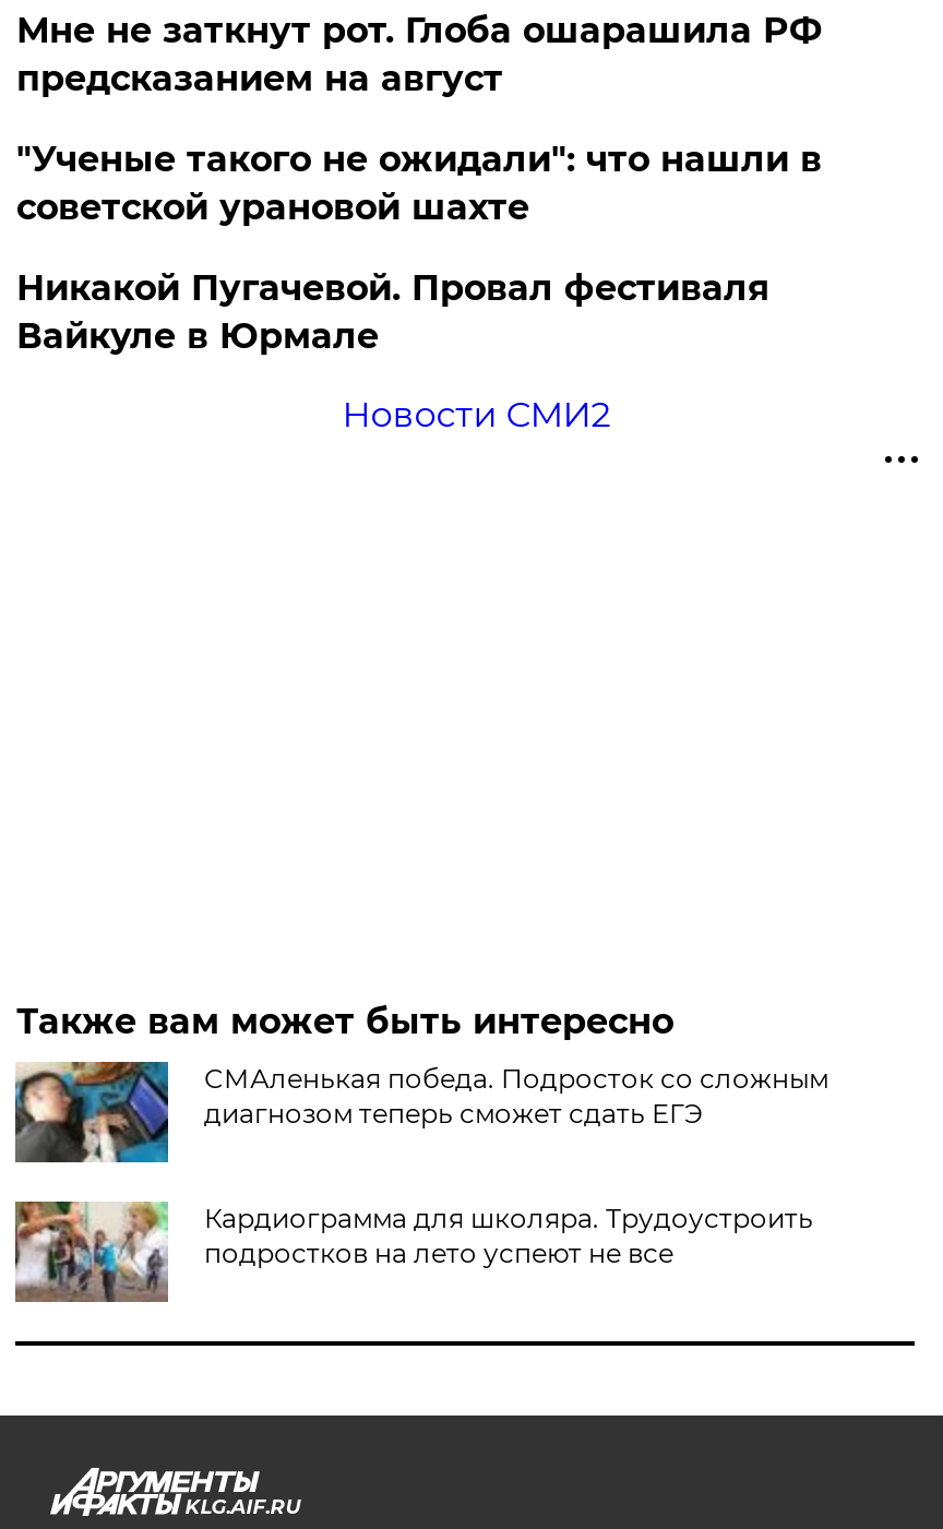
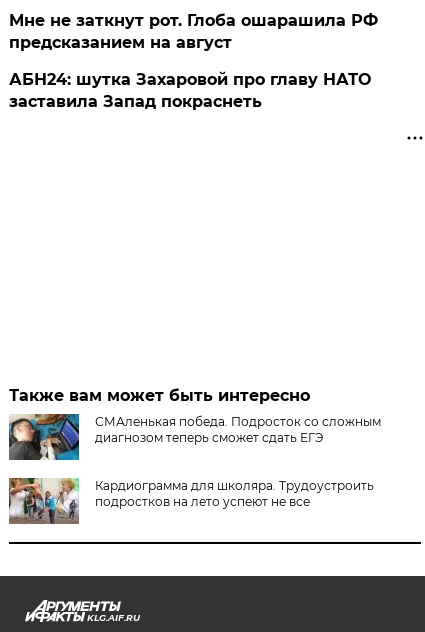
[16,139,822,435] "Ученые такого не ожидали": что нашли в | советской урановой шахте | Никакой Пугачевой. Провал фестиваля | Вайкуле в Юрмале | Новости СМИ2 -> [9,70,371,111] АБН24: шутка Захаровой про главу НАТО | заставила Запад покраснеть

